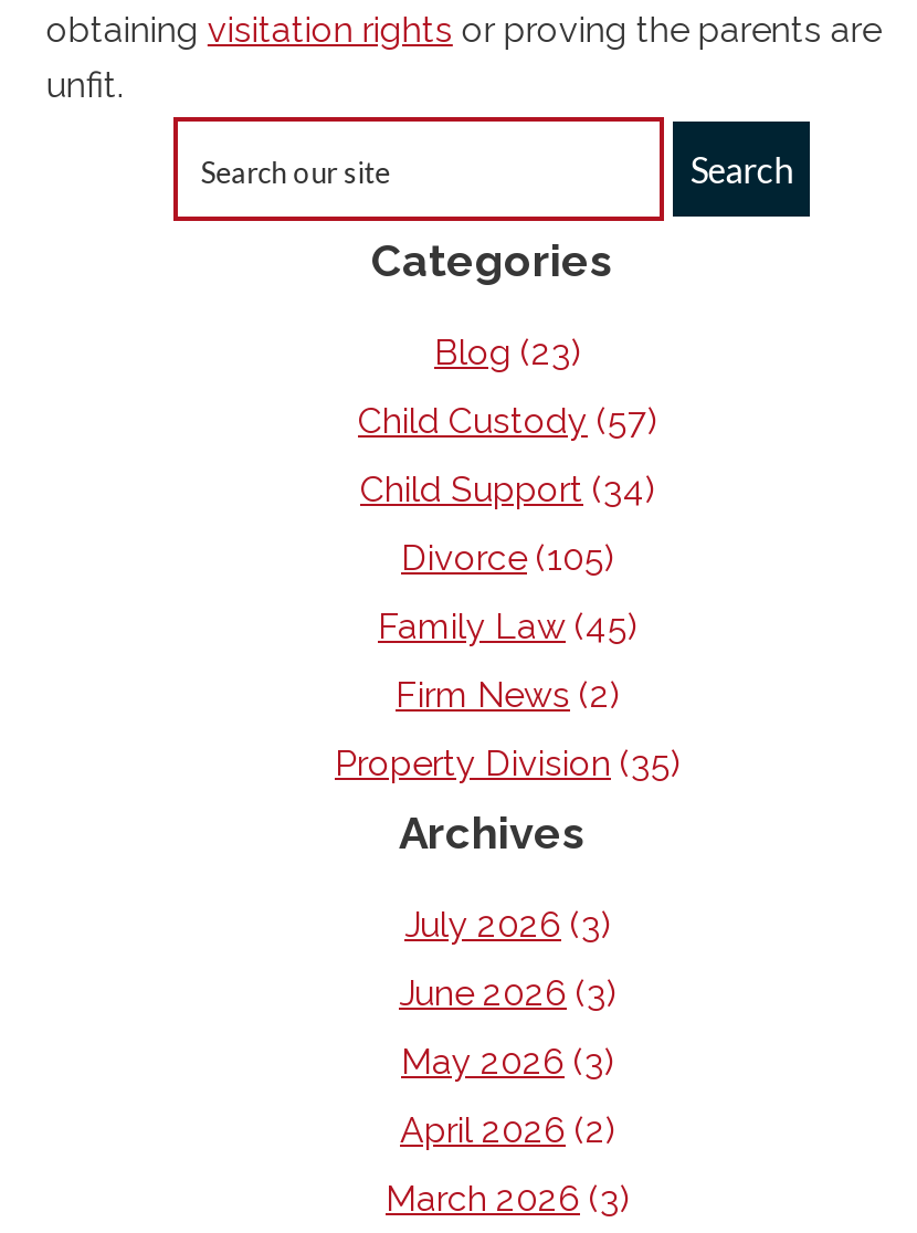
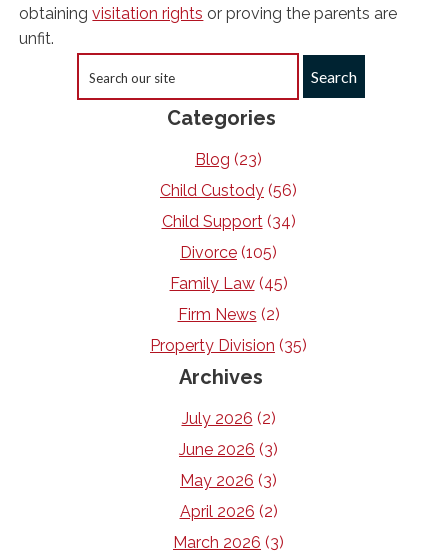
[358,400,658,442] Child Custody (57) -> [160,181,297,200] Child Custody (56)
[404,904,612,946] July 2026 (3) -> [181,409,275,428] July 2026 (2)

